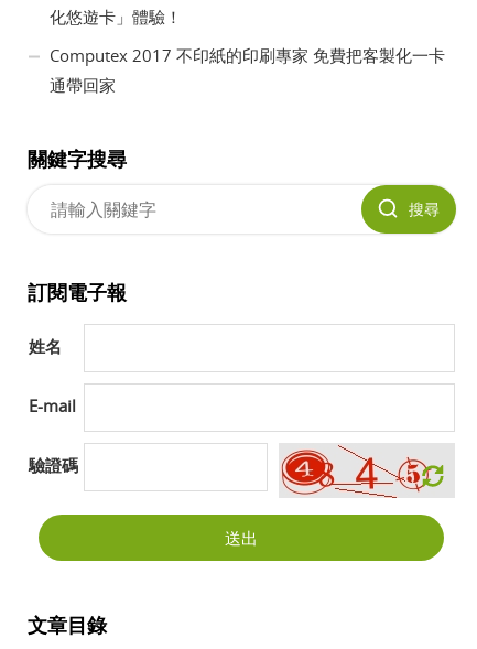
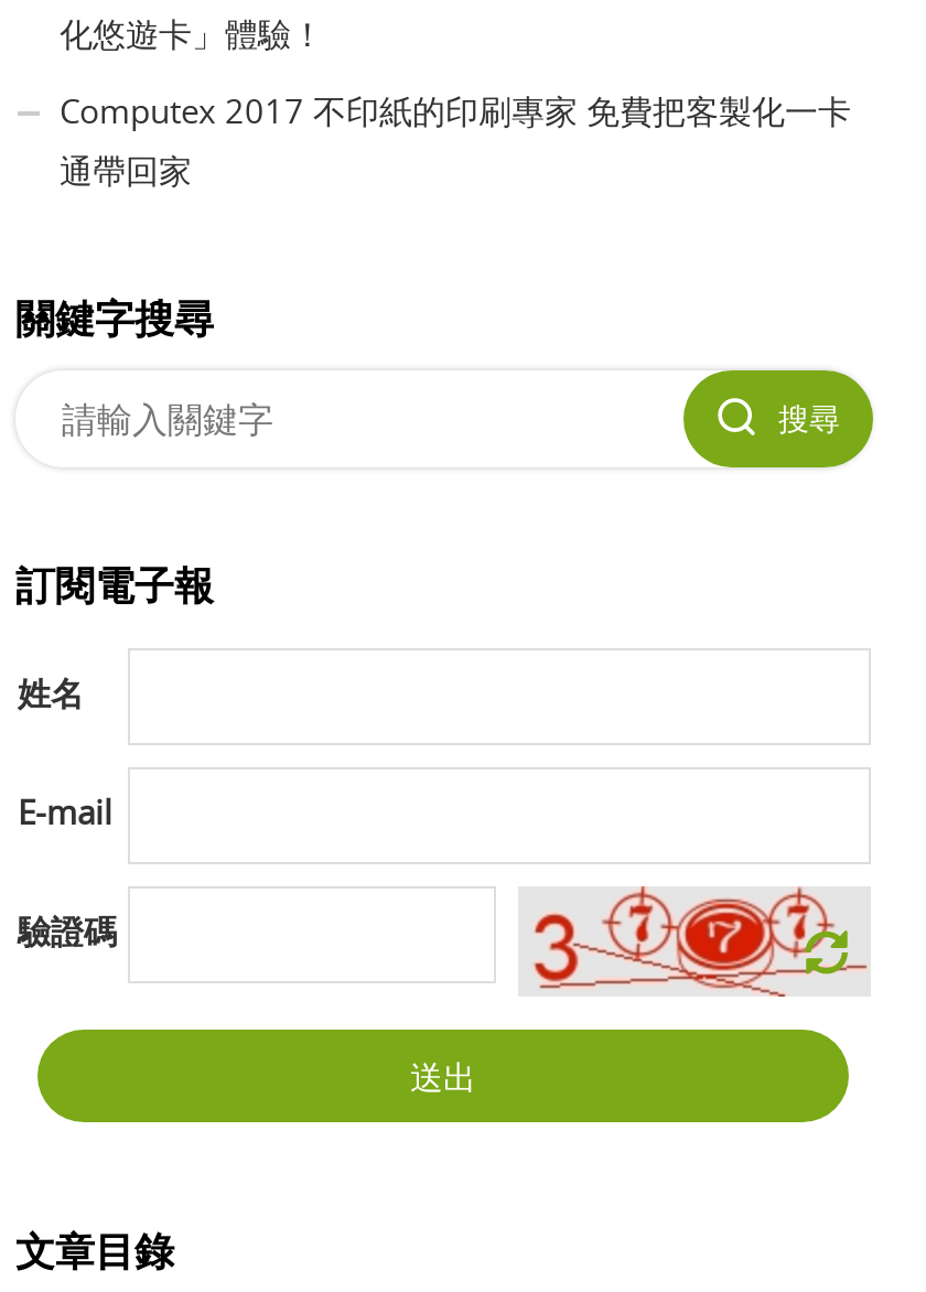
[281,445,452,499] [image] -> [525,886,866,997] [image]

